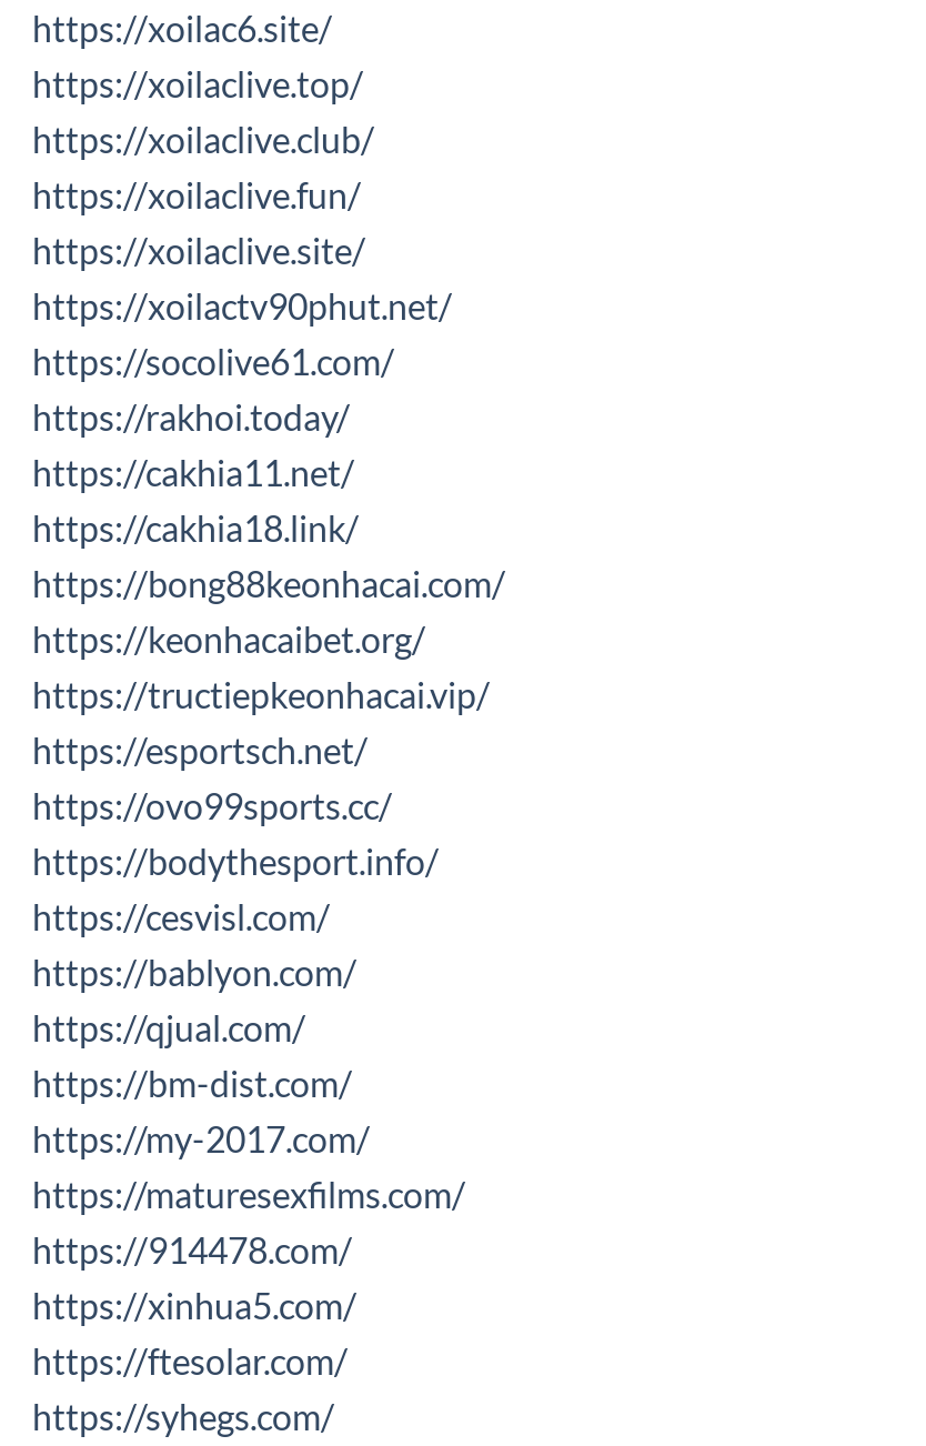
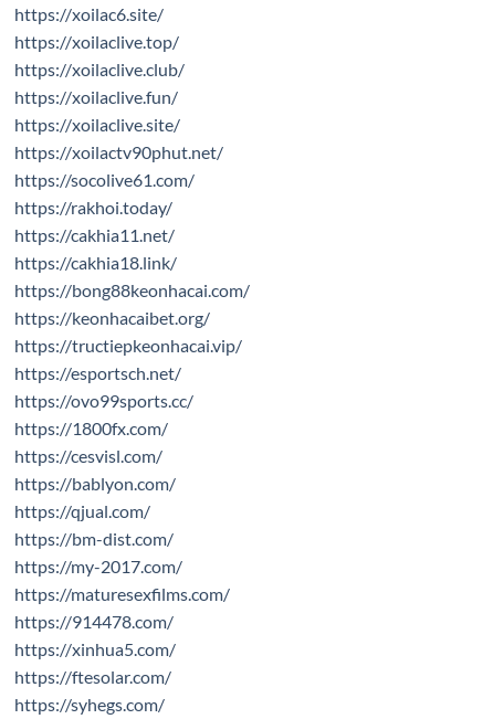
[32,840,439,882] https://bodythesport.info/ -> [14,418,168,439] https://1800fx.com/

